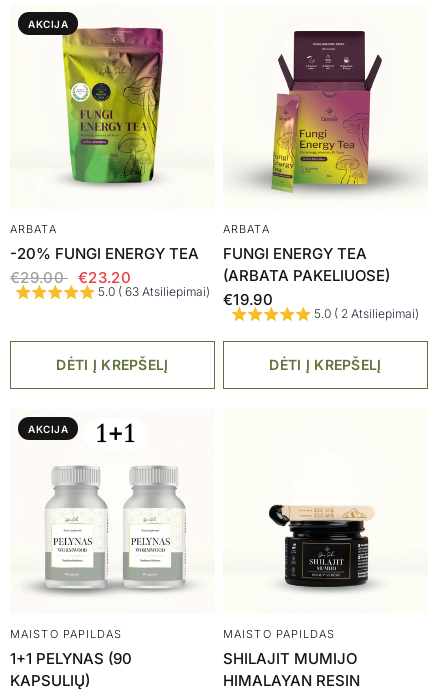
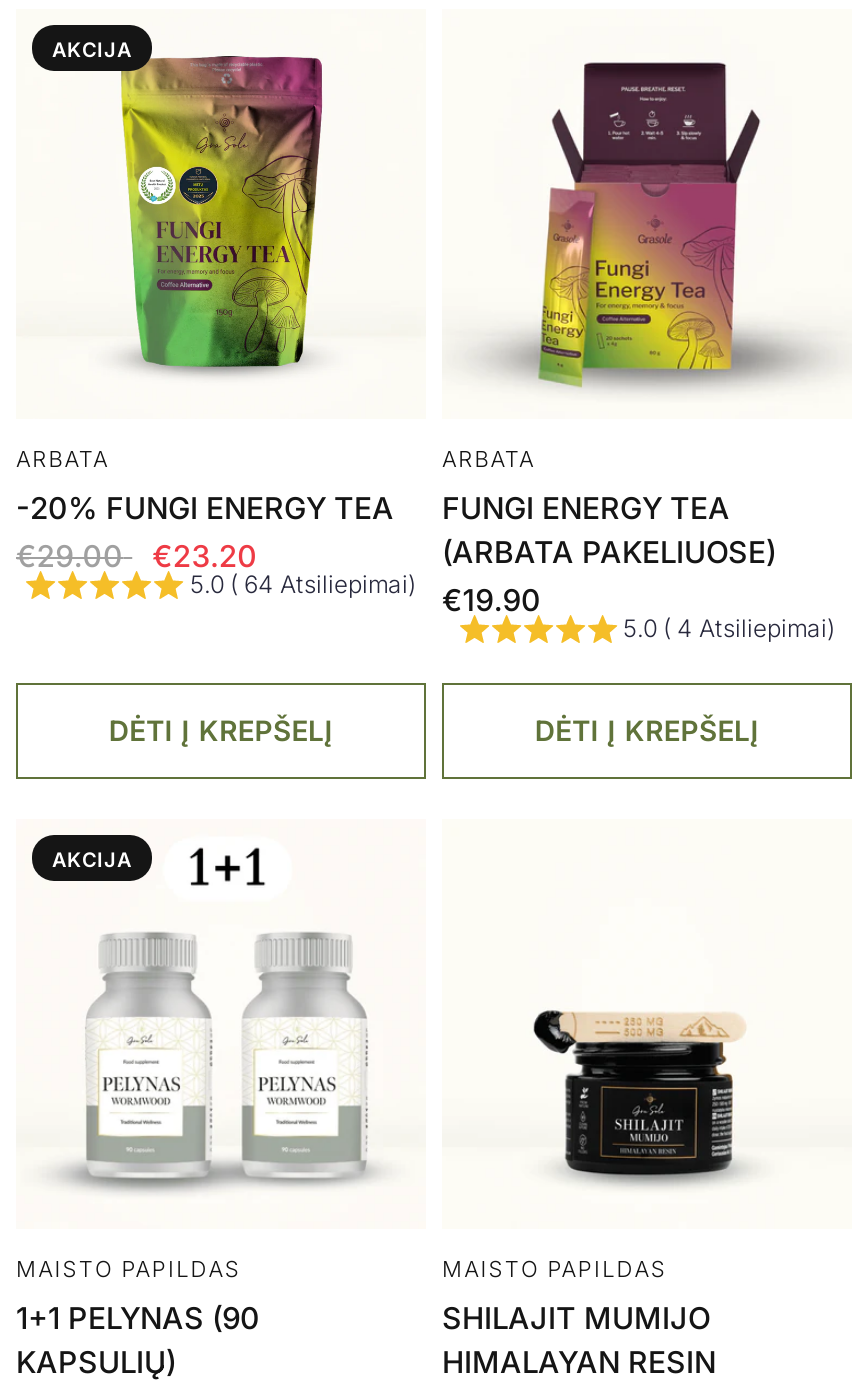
[97,284,209,299] 5.0 ( 63 Atsiliepimai) -> [190,570,416,600] 5.0 ( 64 Atsiliepimai)
[314,306,419,321] 5.0 ( 2 Atsiliepimai) -> [623,614,835,644] 5.0 ( 4 Atsiliepimai)

